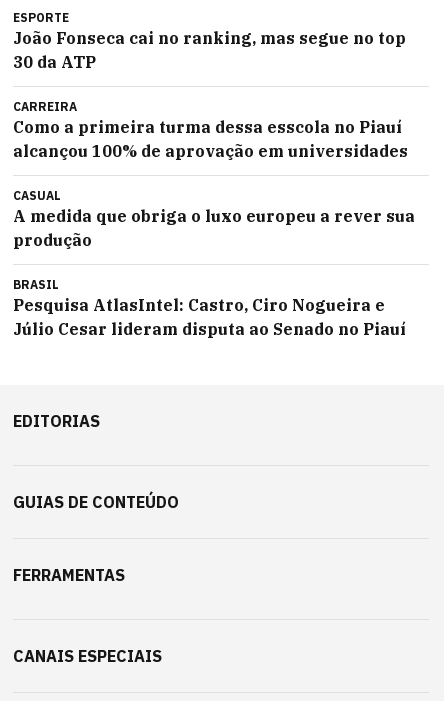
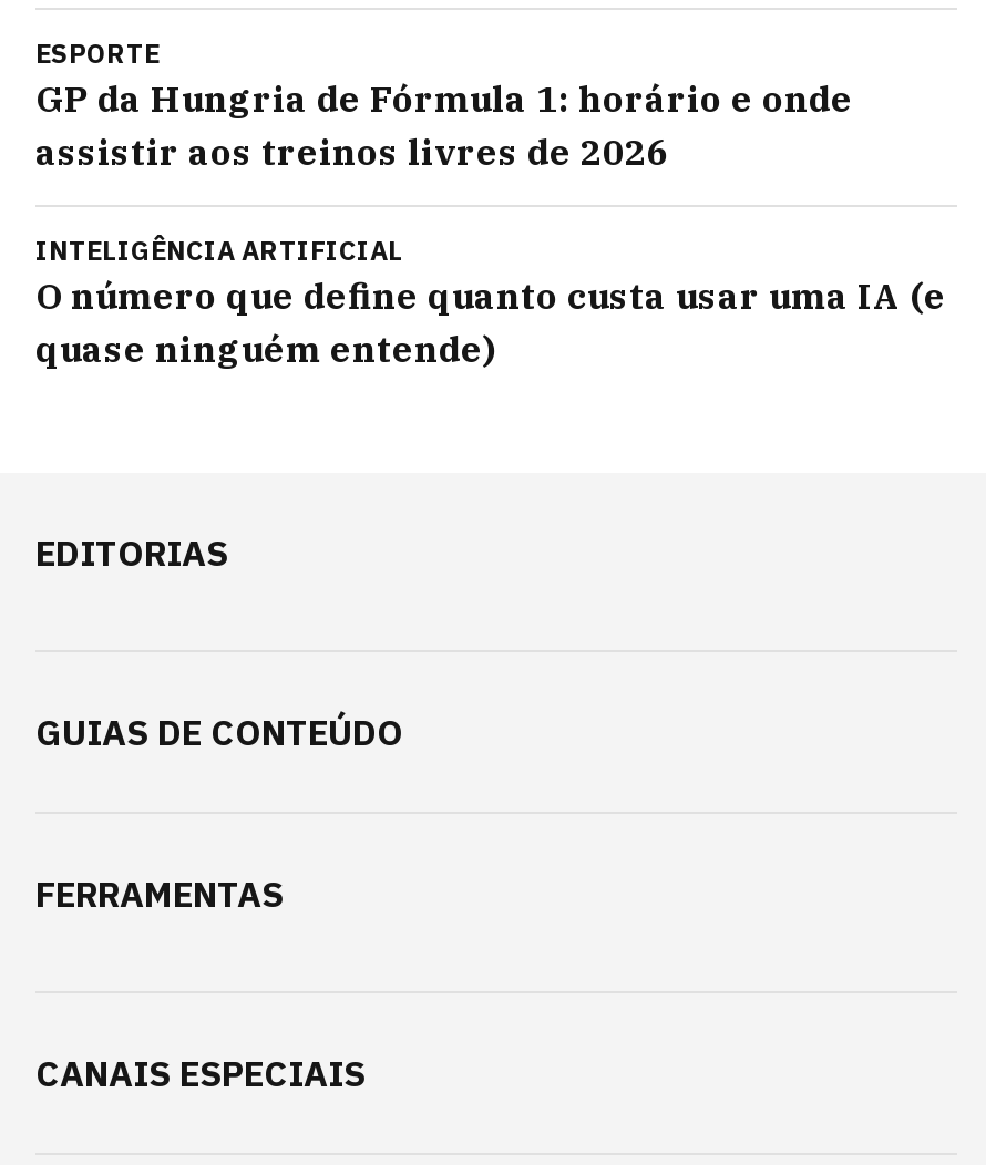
[13,28,415,339] João Fonseca cai no ranking, mas segue no top | 30 da ATP | CARREIRA | Como a primeira turma dessa esscola no Piauí | alcançou 100% de aprovação em universidades | CASUAL | A medida que obriga o luxo europeu a rever sua | produção | BRASIL | Pesquisa AtlasIntel: Castro, Ciro Nogueira e | Júlio Cesar lideram disputa ao Senado no Piauí -> [35,76,946,371] GP da Hungria de Fórmula 1: horário e onde | assistir aos treinos livres de 2026 | INTELIGÊNCIA ARTIFICIAL | O número que define quanto custa usar uma IA (e | quase ninguém entende)

